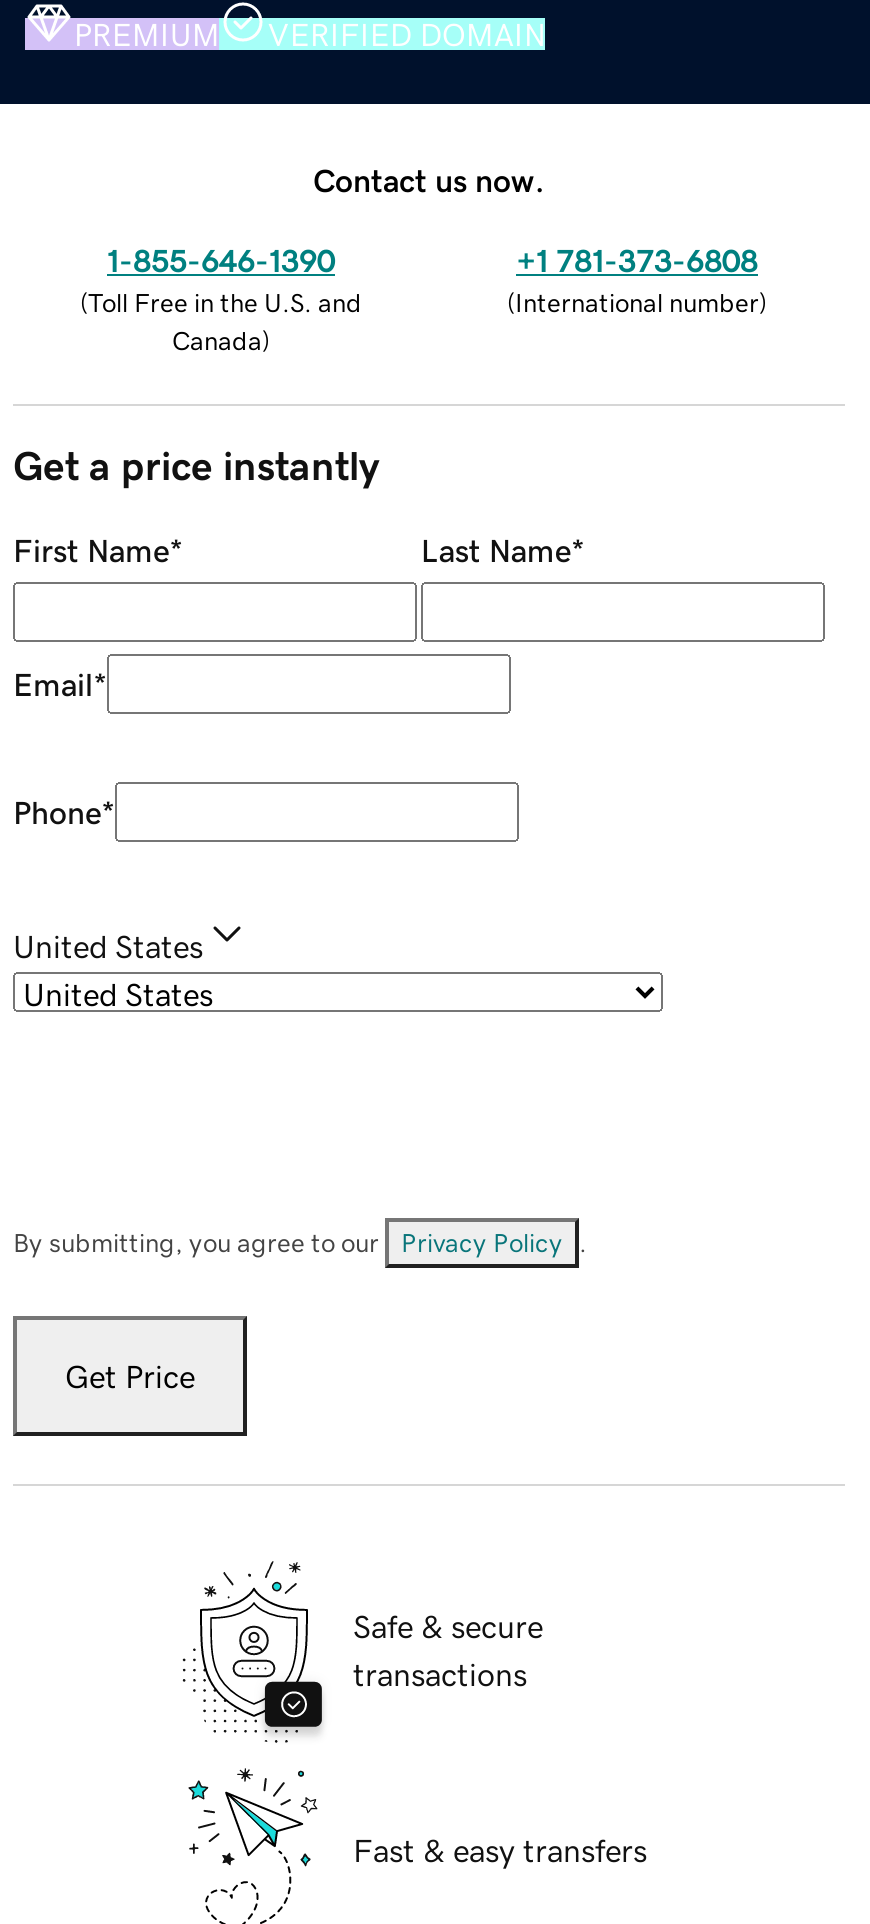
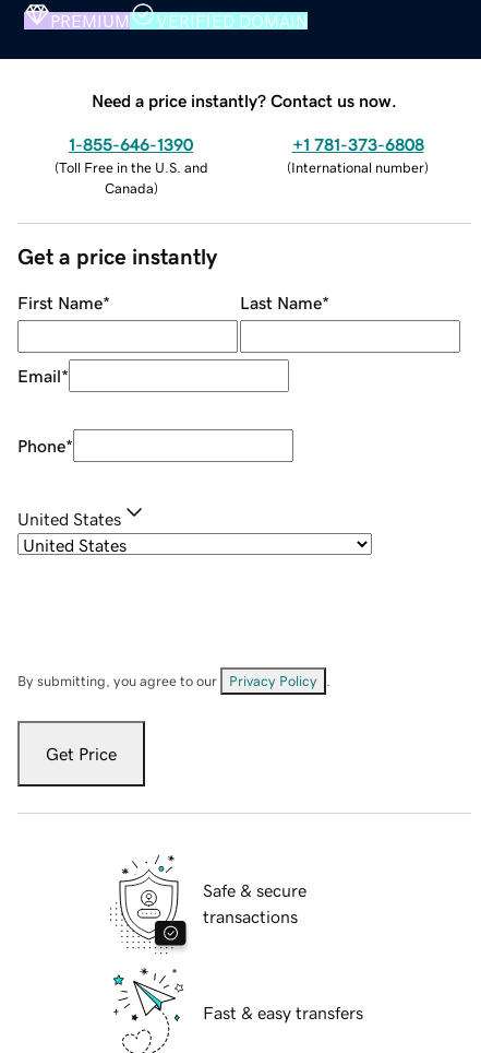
[313,163,545,195] Contact us now. -> [92,91,397,109] Need a price instantly? Contact us now.

